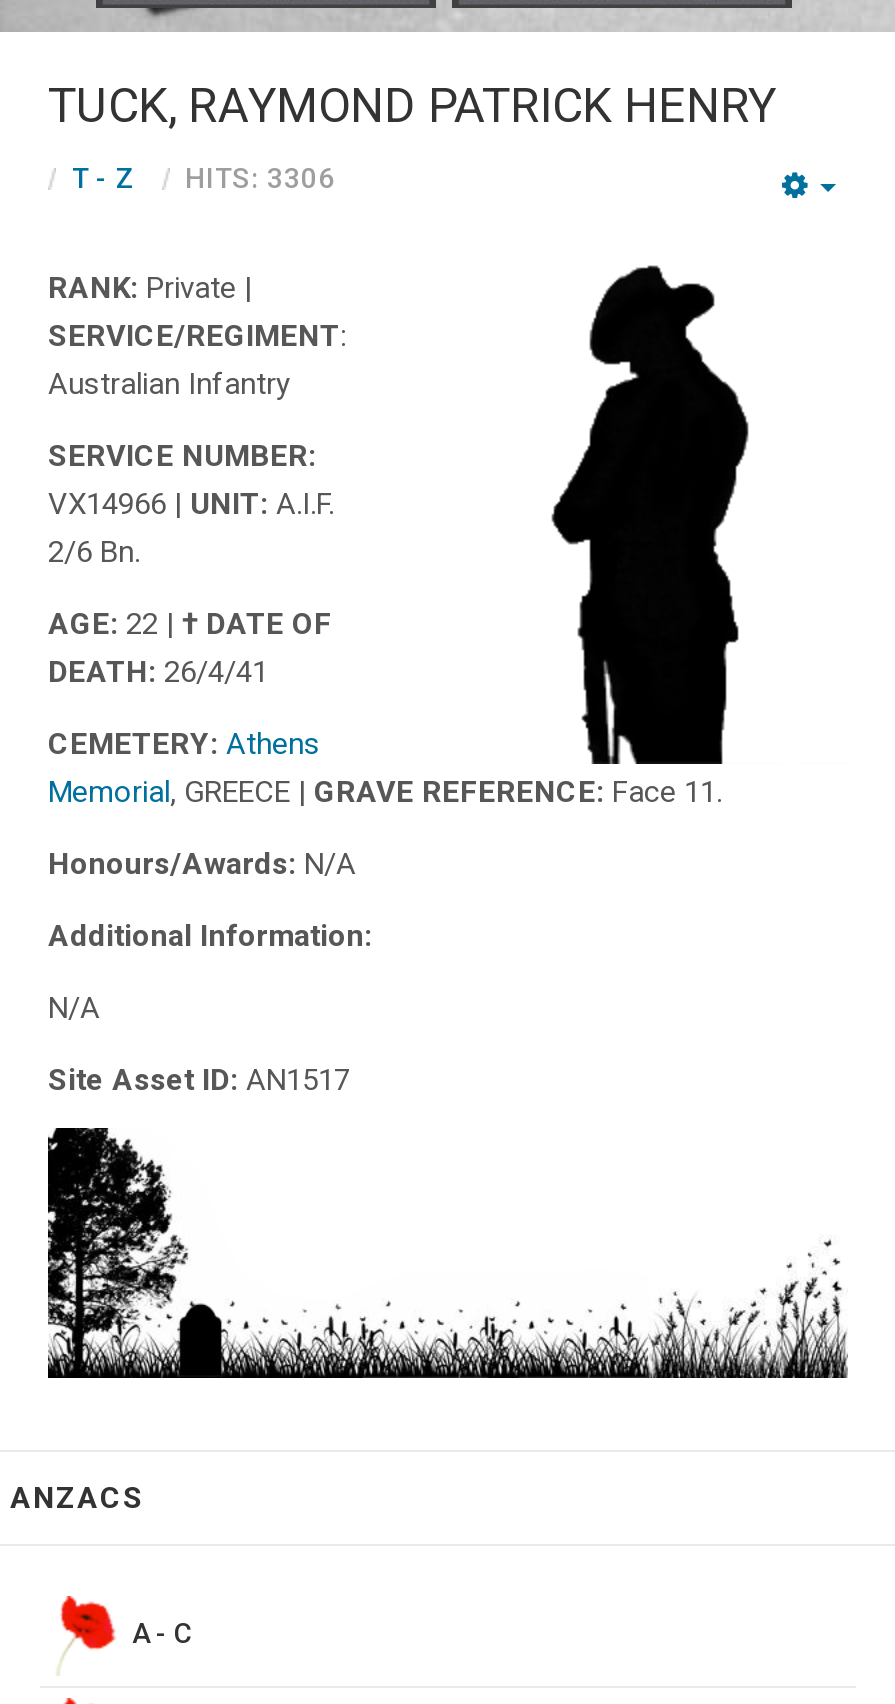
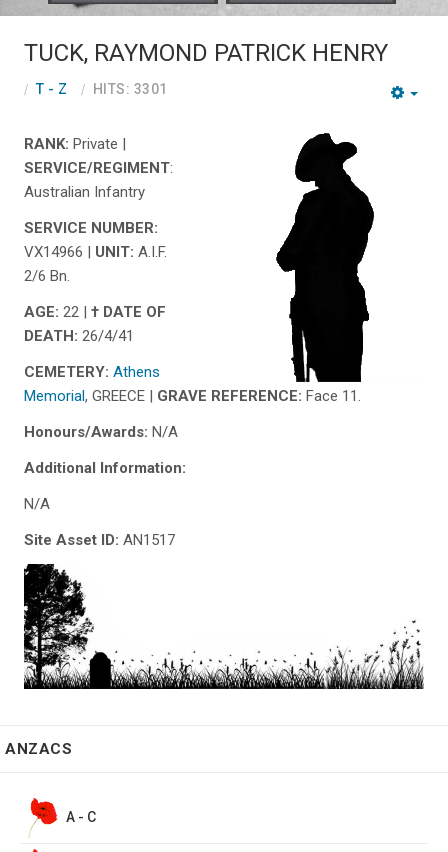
[72,161,335,193] T - Z HITS: 3306 -> [36,80,167,96] T - Z HITS: 3301

